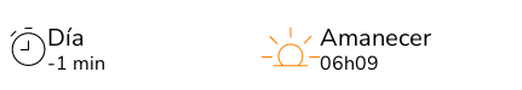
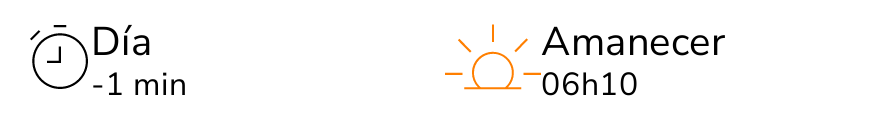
[320,50,379,77] 06h09 -> [541,63,639,107] 06h10

